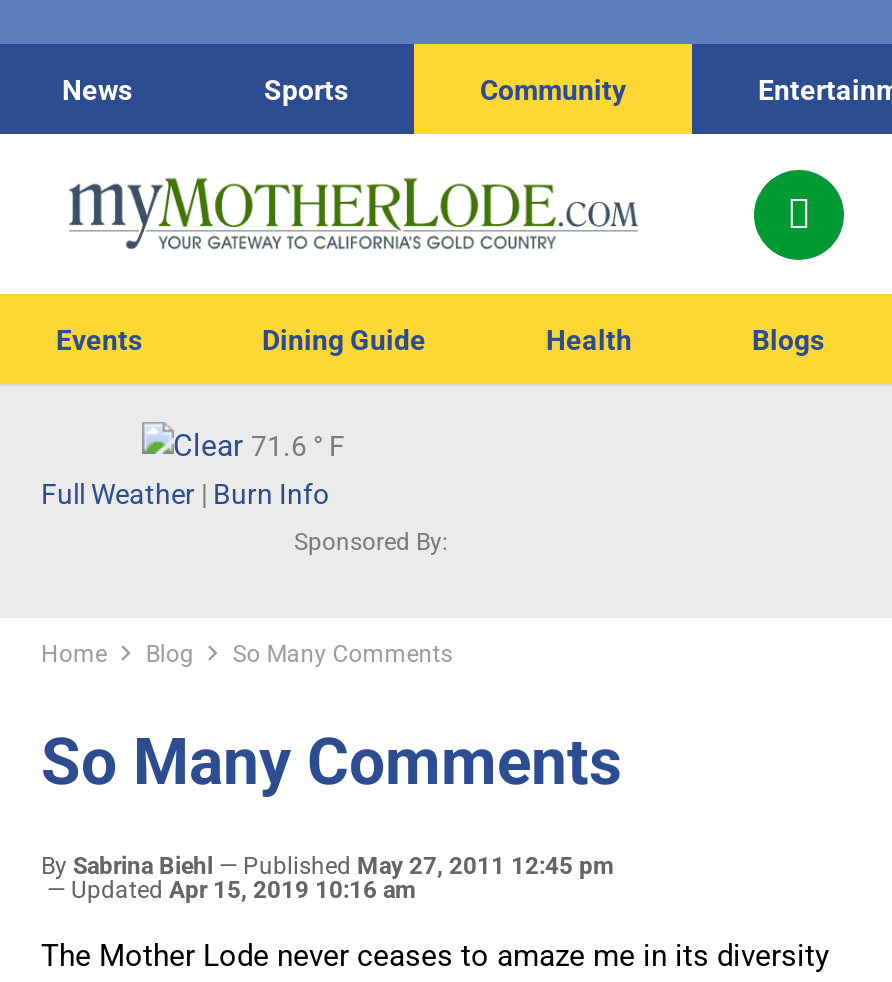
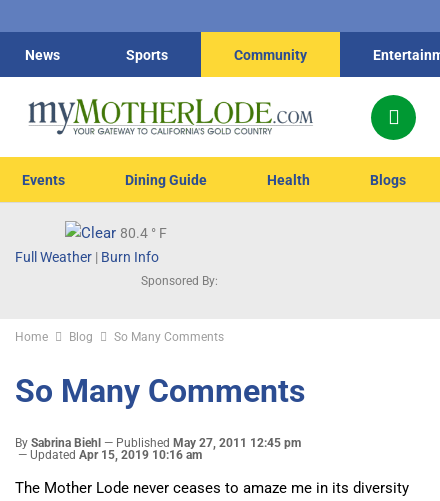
[251,430,345,462] 71.6 ° F -> [119,225,166,241] 80.4 ° F

